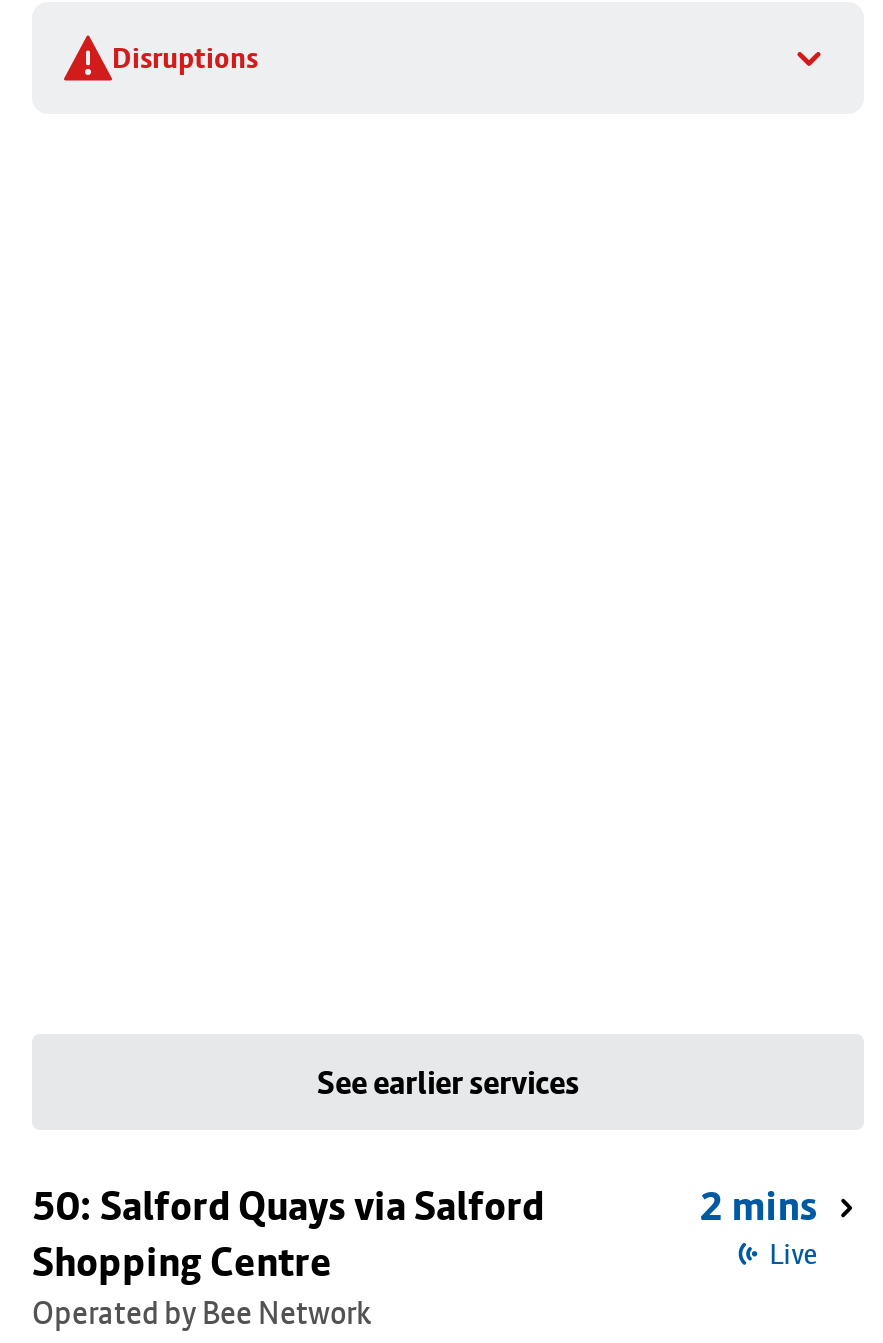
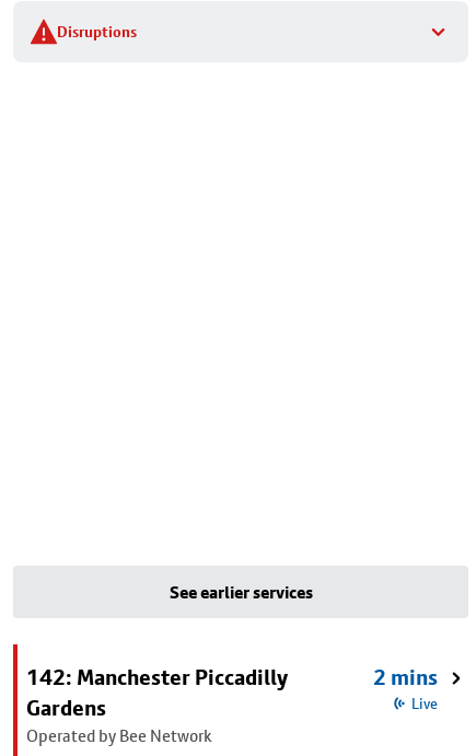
[32,1182,544,1286] 50: Salford Quays via Salford | Shopping Centre -> [26,664,288,721] 142: Manchester Piccadilly | Gardens

